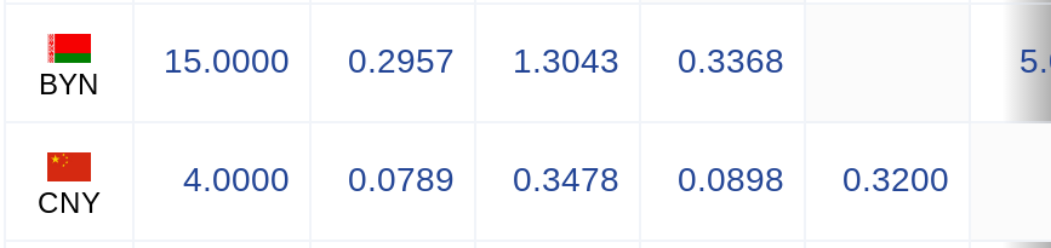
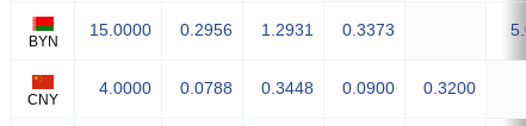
[348,42,455,80] 0.2957 -> [180,20,233,39] 0.2956
[513,42,619,80] 1.3043 -> [261,20,314,39] 1.2931
[678,42,784,80] 0.3368 -> [342,20,395,39] 0.3373
[348,160,455,199] 0.0789 -> [180,79,233,98] 0.0788
[513,160,619,199] 0.3478 -> [261,79,314,98] 0.3448
[678,160,784,199] 0.0898 -> [342,79,395,98] 0.0900

